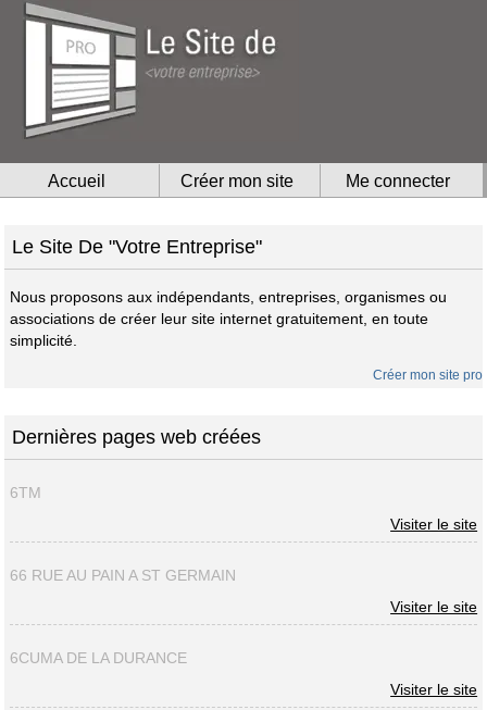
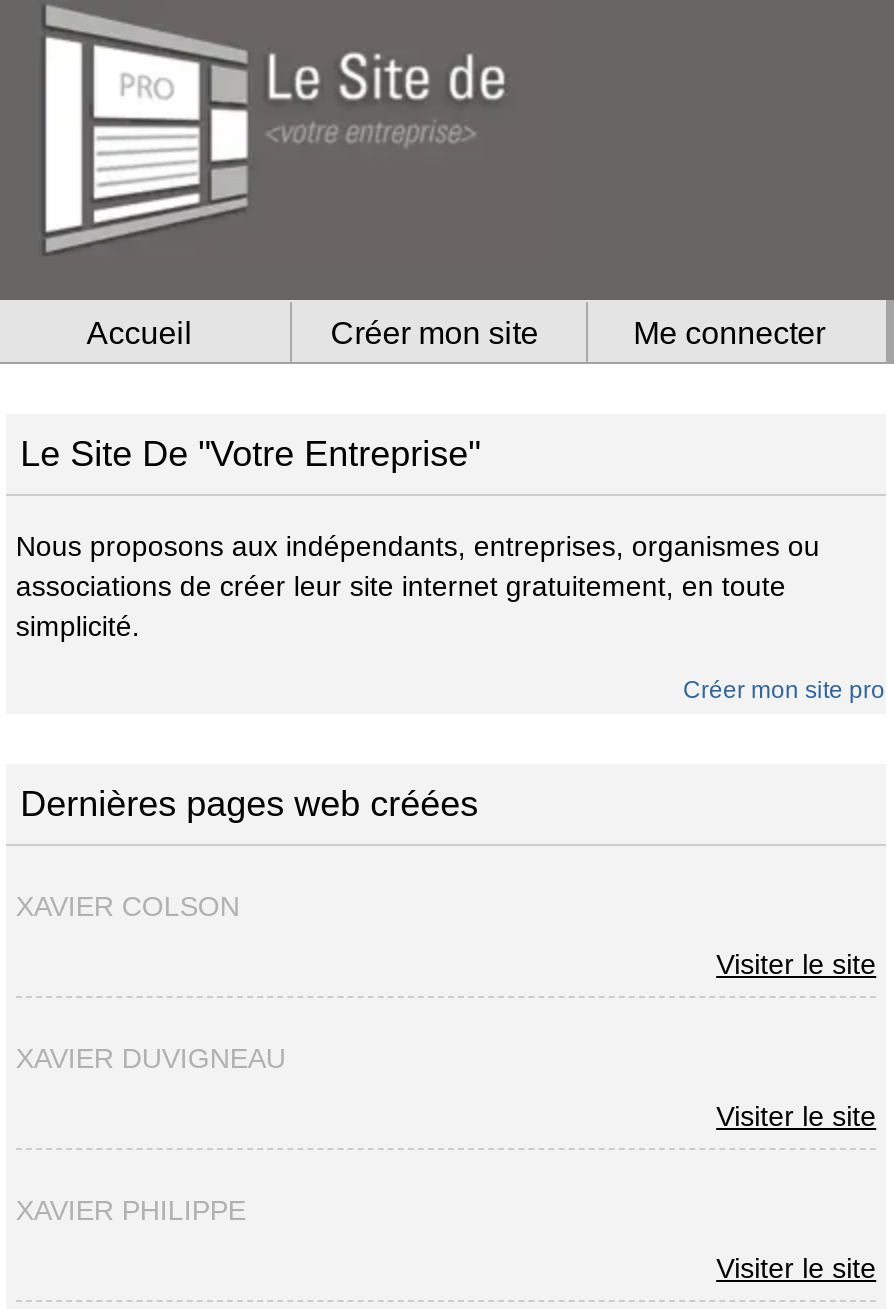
[10,484,41,501] 6TM -> [16,890,240,922] XAVIER COLSON
[10,567,236,584] 66 RUE AU PAIN A ST GERMAIN -> [16,1042,286,1074] XAVIER DUVIGNEAU
[10,649,187,667] 6CUMA DE LA DURANCE -> [16,1194,246,1226] XAVIER PHILIPPE

